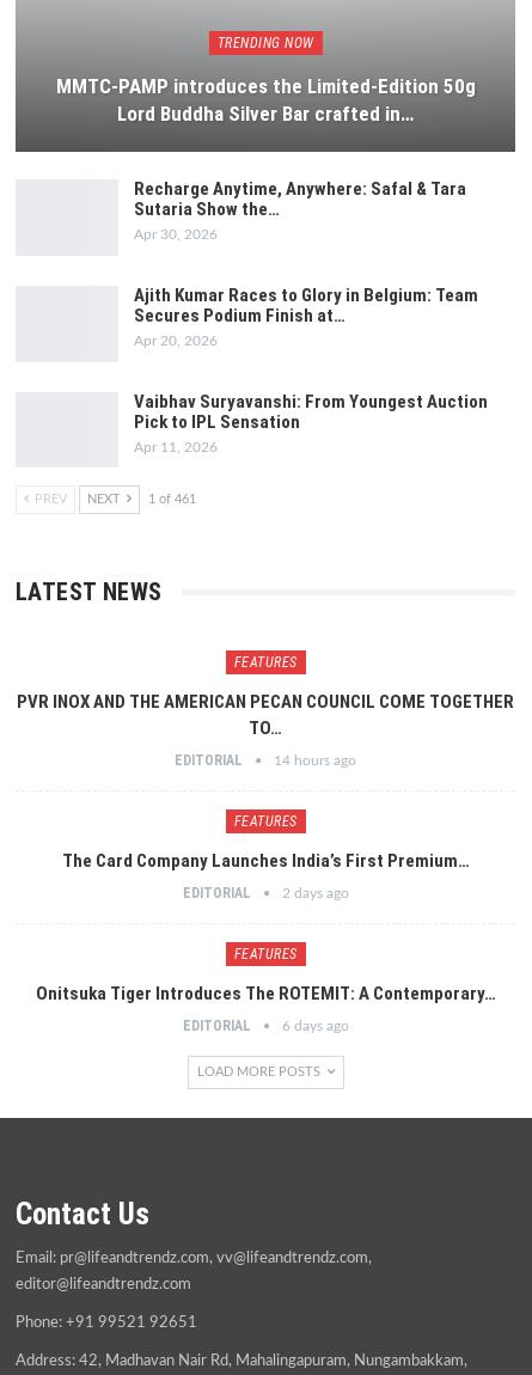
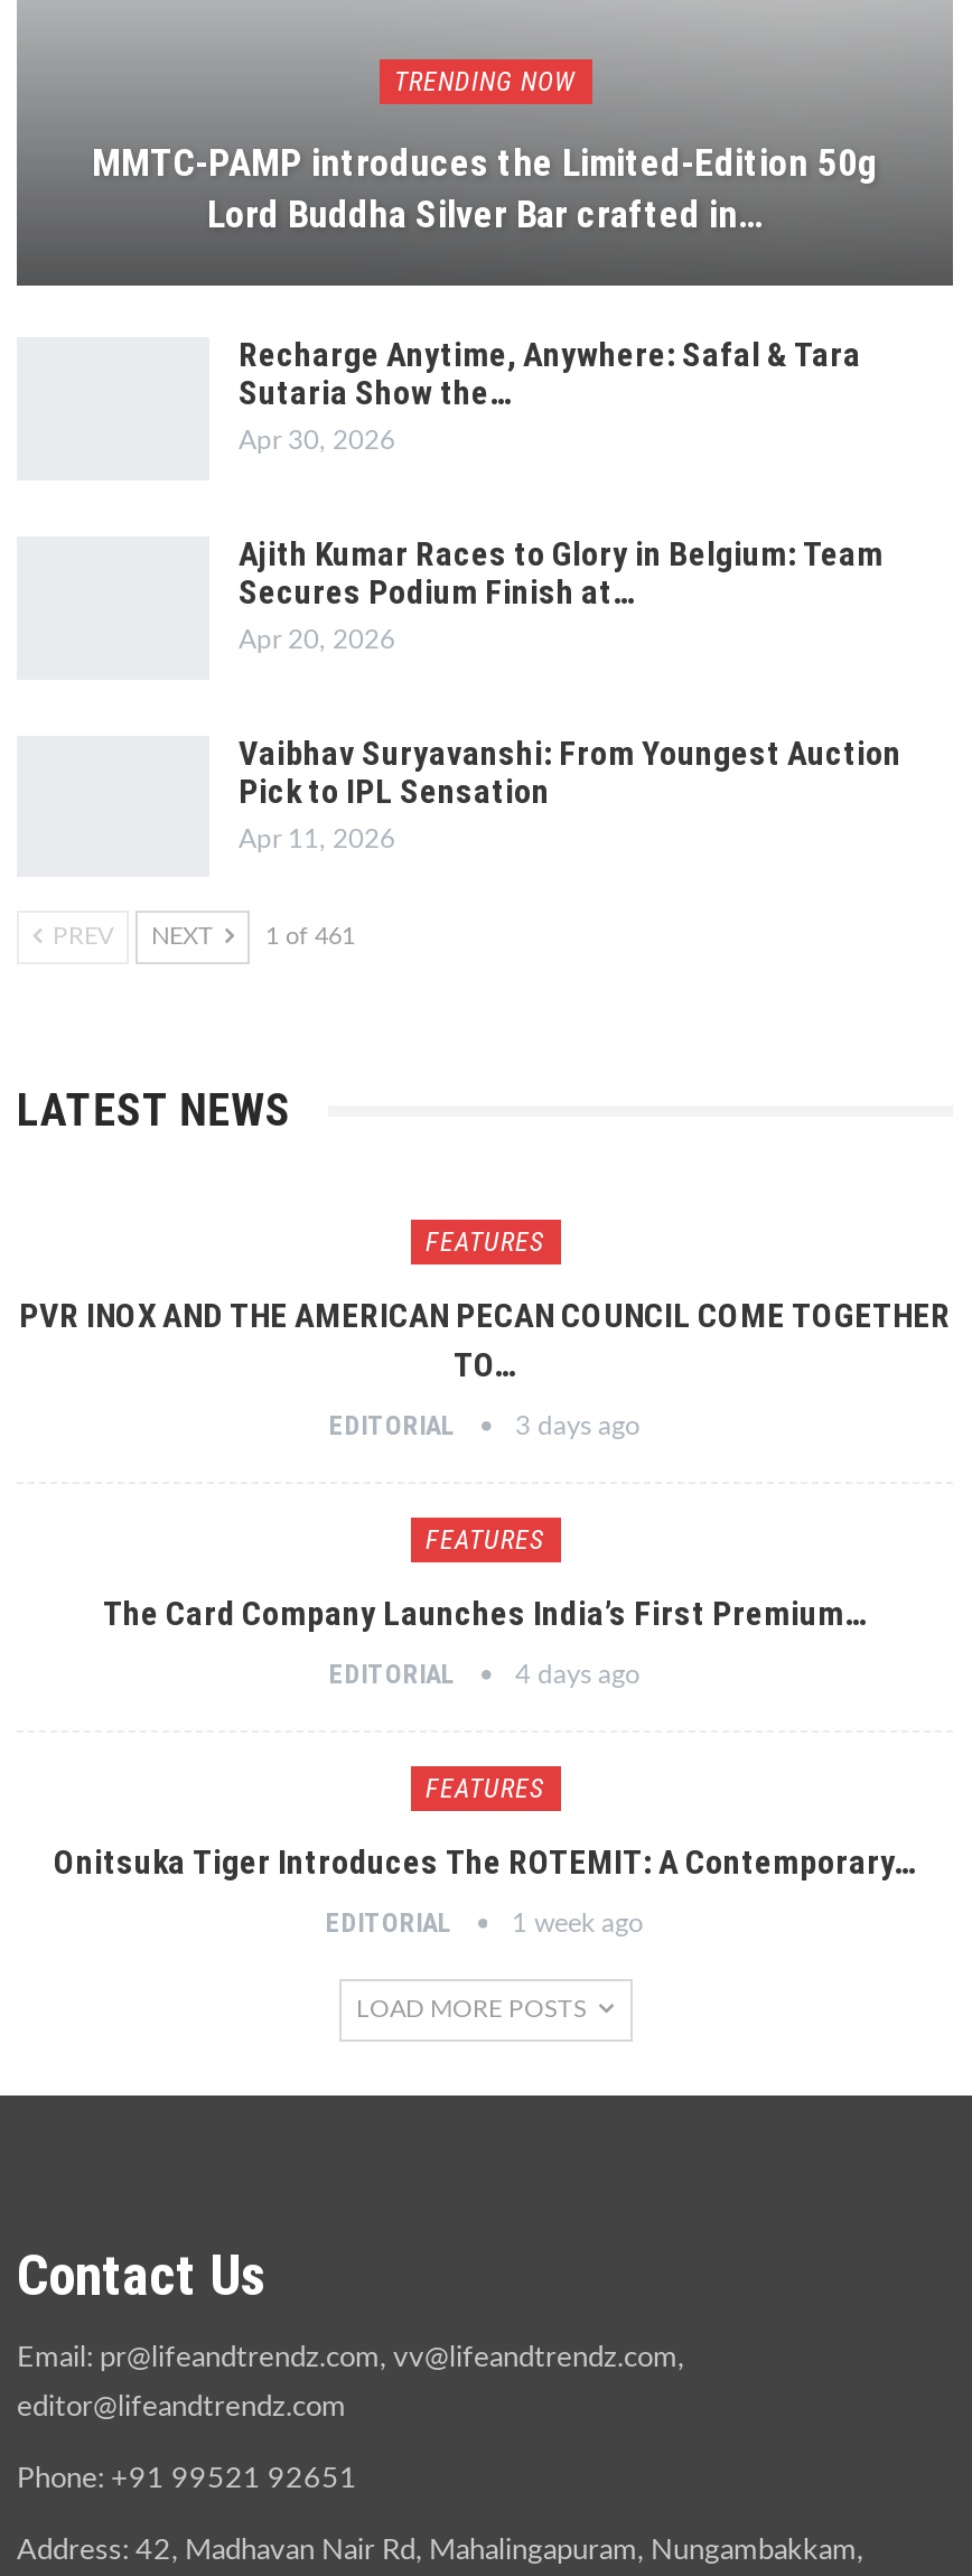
[175,752,356,769] EDITORIAL 14 hours ago -> [329,1410,641,1441] EDITORIAL 3 days ago
[182,885,348,902] EDITORIAL 2 days ago -> [329,1659,641,1690] EDITORIAL 4 days ago
[182,1017,348,1034] EDITORIAL 6 days ago -> [326,1907,644,1939] EDITORIAL 1 week ago

